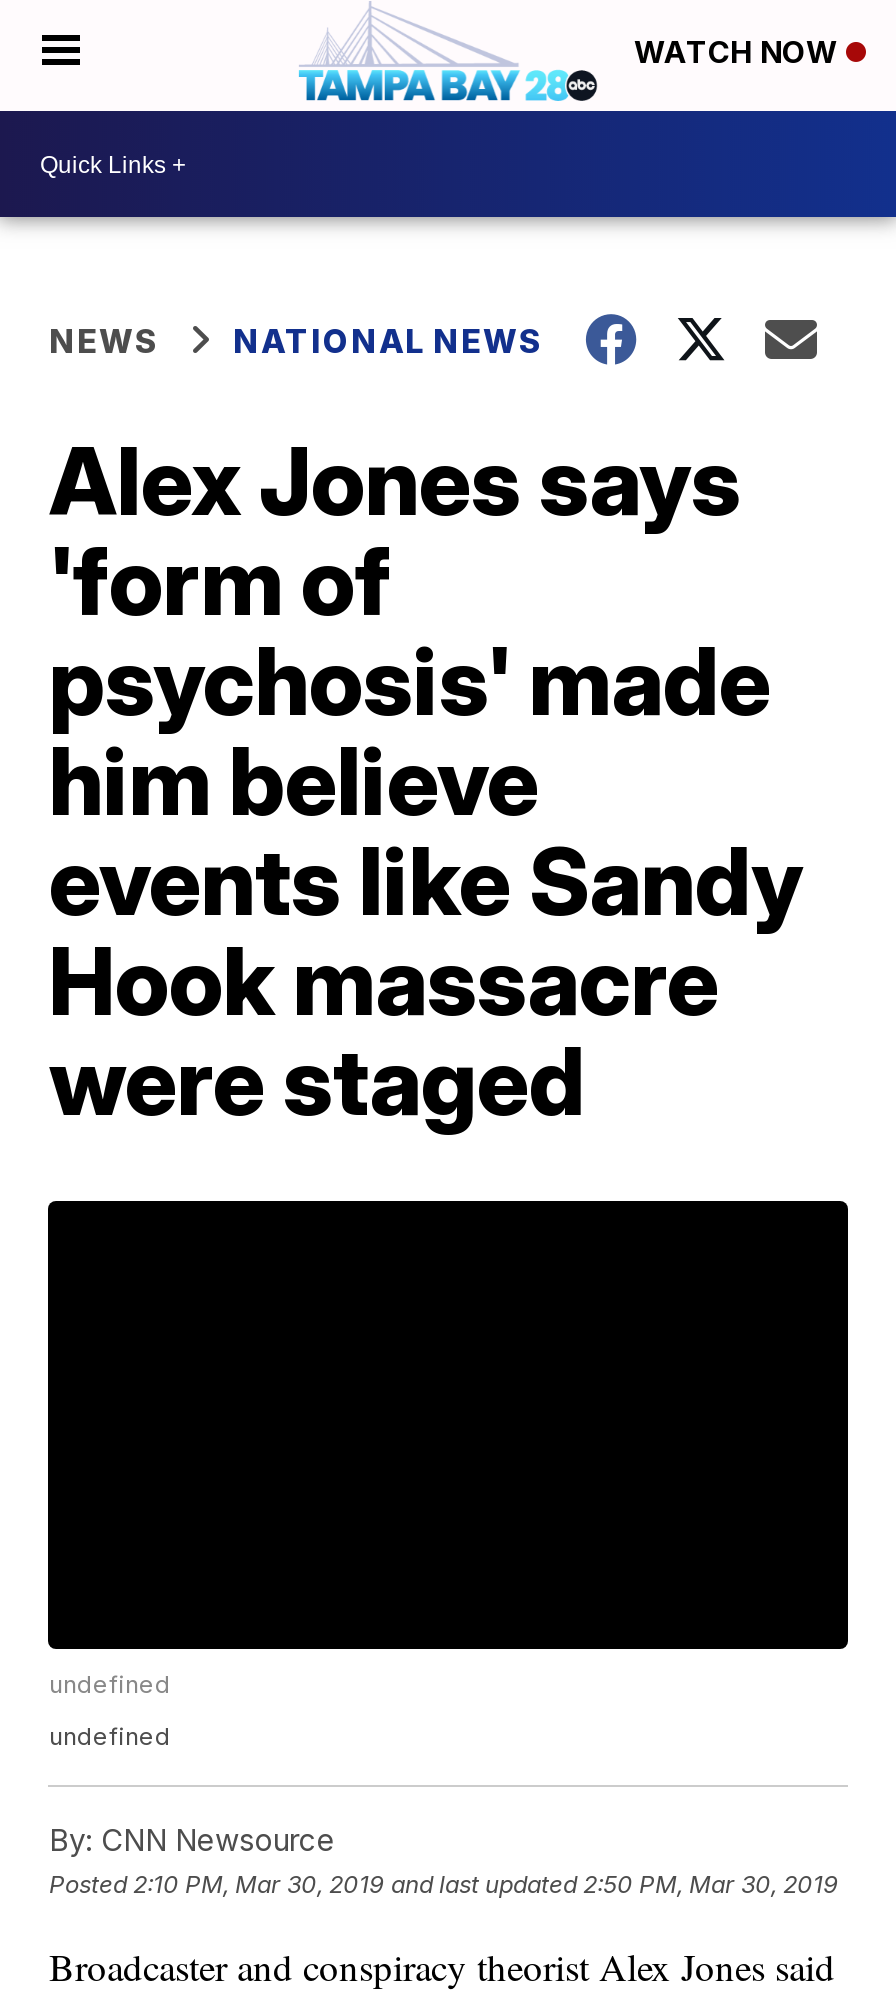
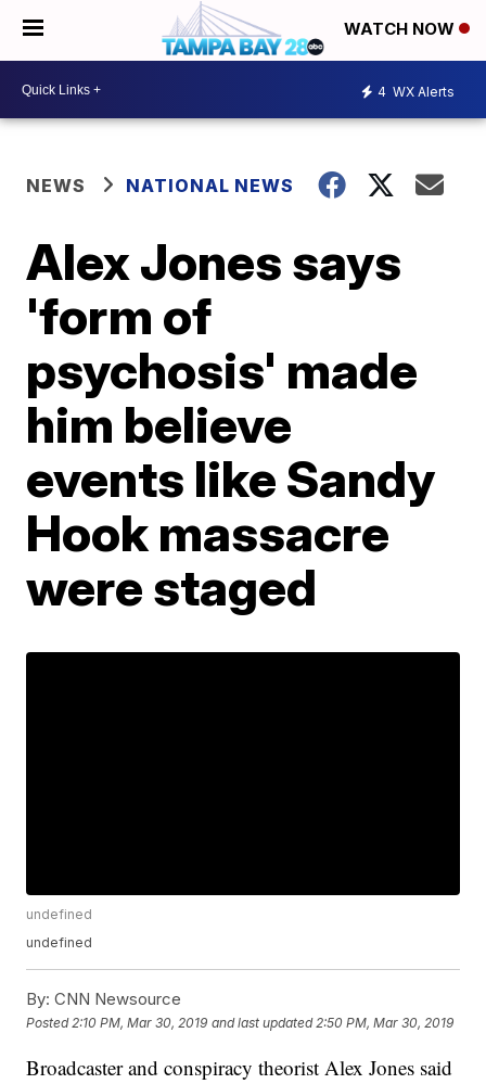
none -> [378,83,455,99] 4 WX Alerts

